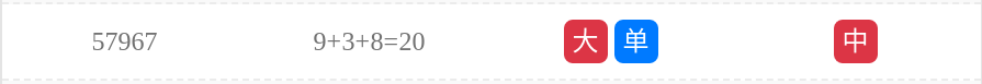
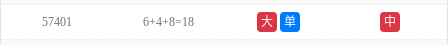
[92,26,158,57] 57967 -> [42,15,72,29] 57401
[313,26,425,57] 9+3+8=20 -> [143,15,194,29] 6+4+8=18

